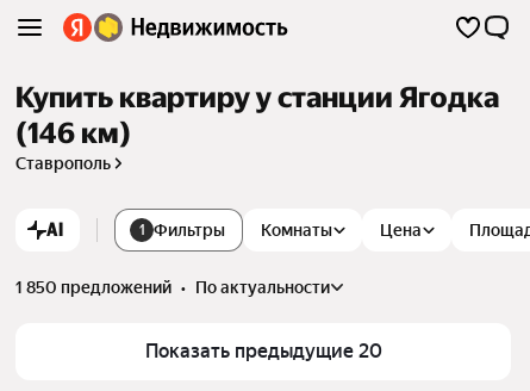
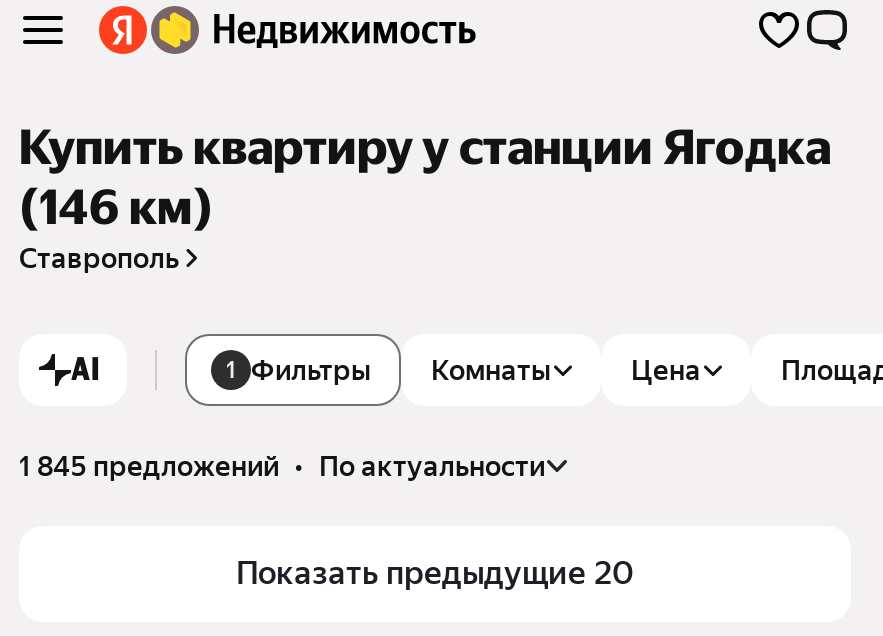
[15,278,330,297] 1 850 предложений • по актуальности -> [19,450,545,482] 1 845 предложений • по актуальности

